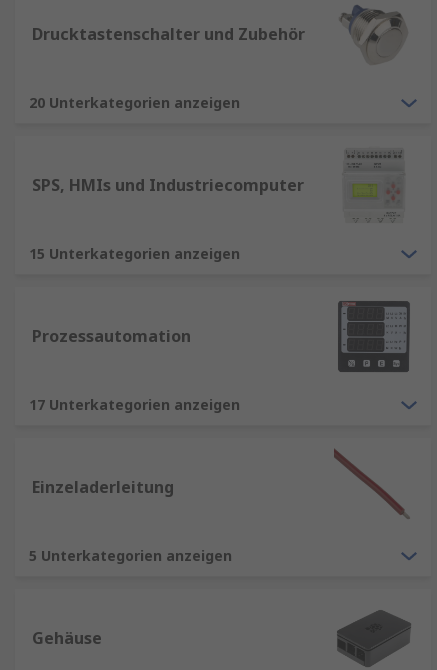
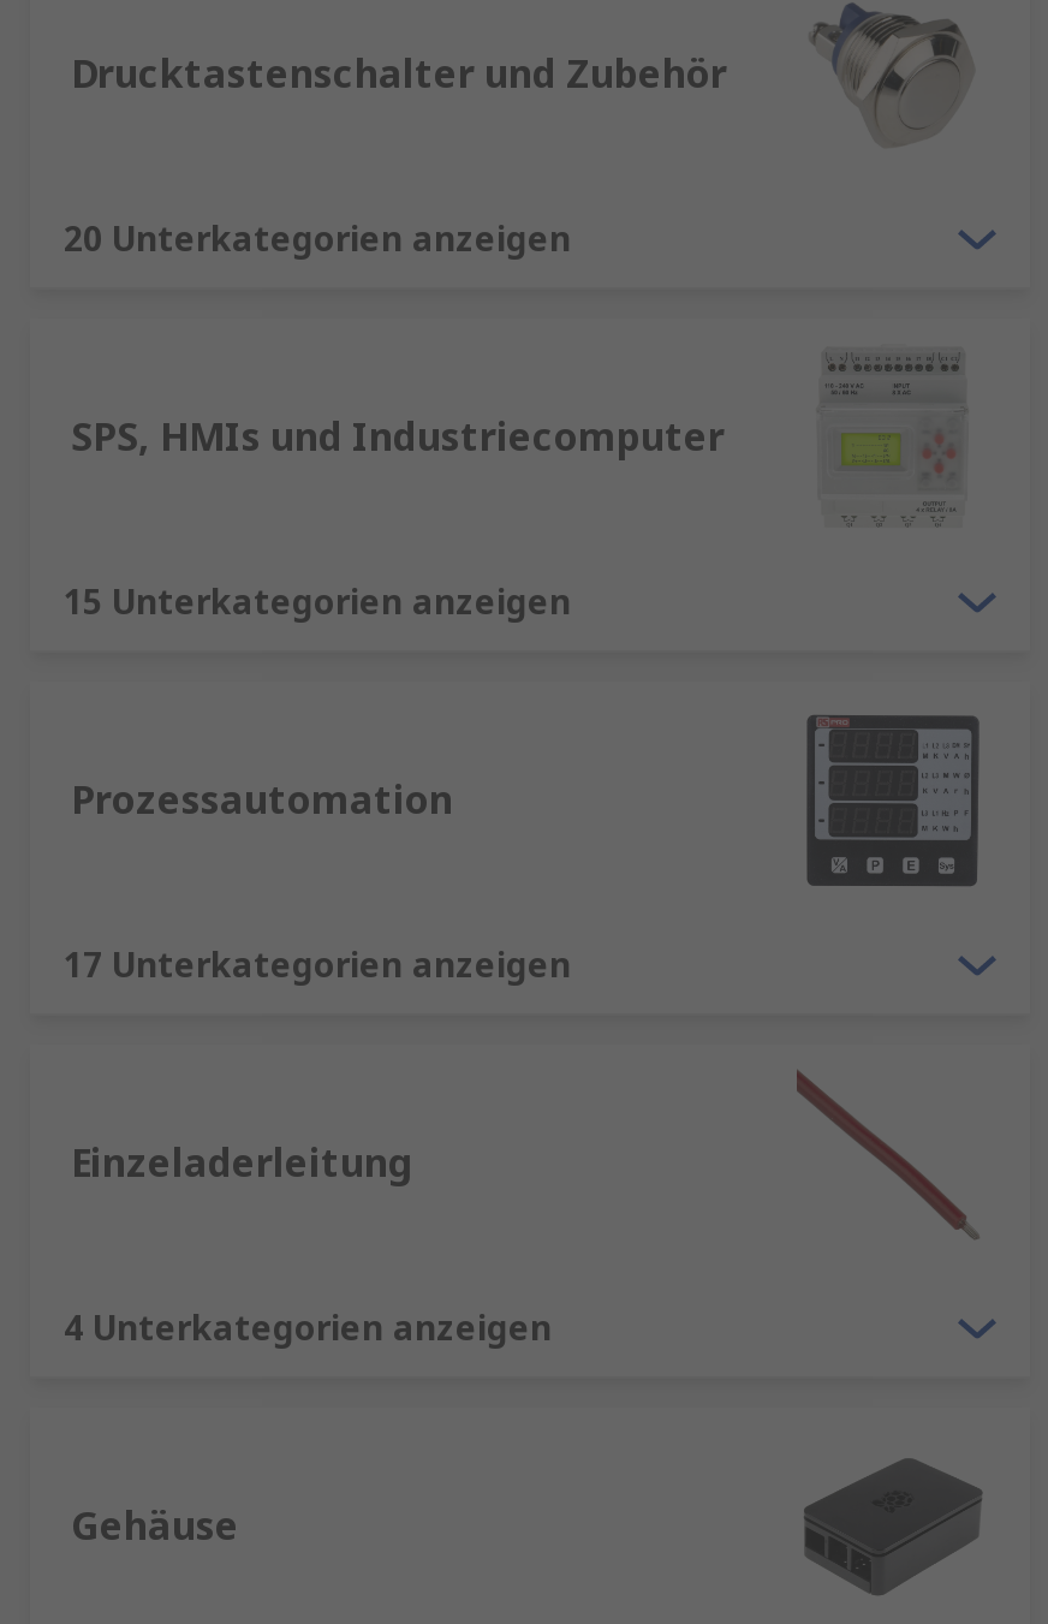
[29,546,232,565] 5 Unterkategorien anzeigen -> [64,1305,552,1351] 4 Unterkategorien anzeigen

